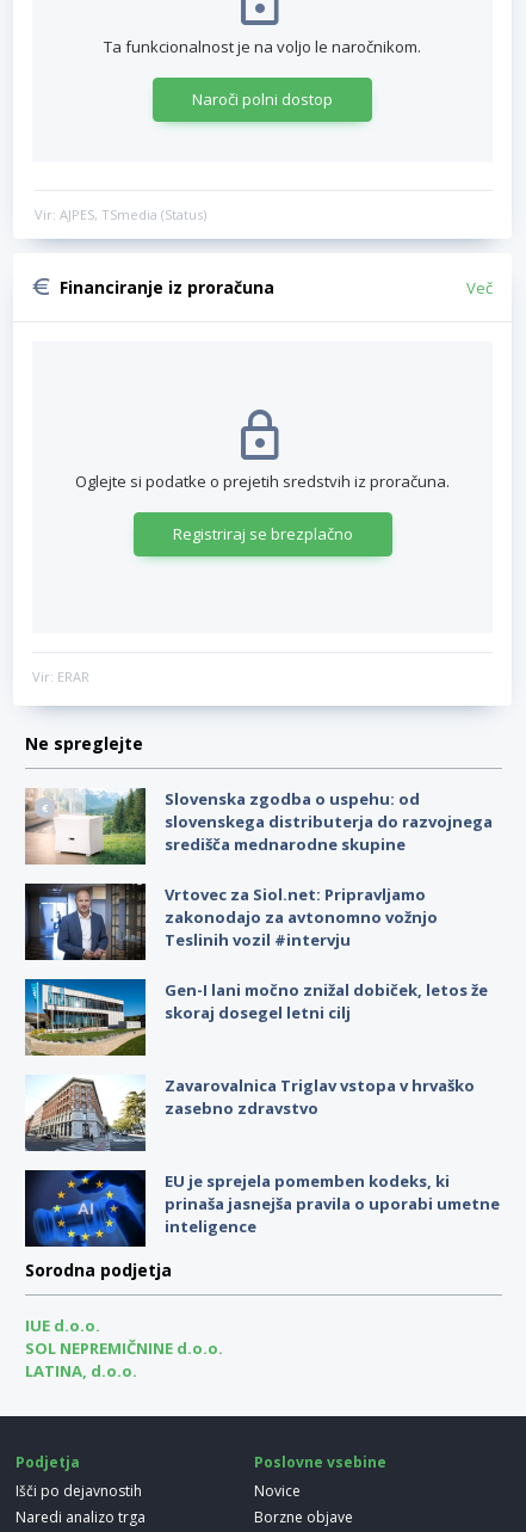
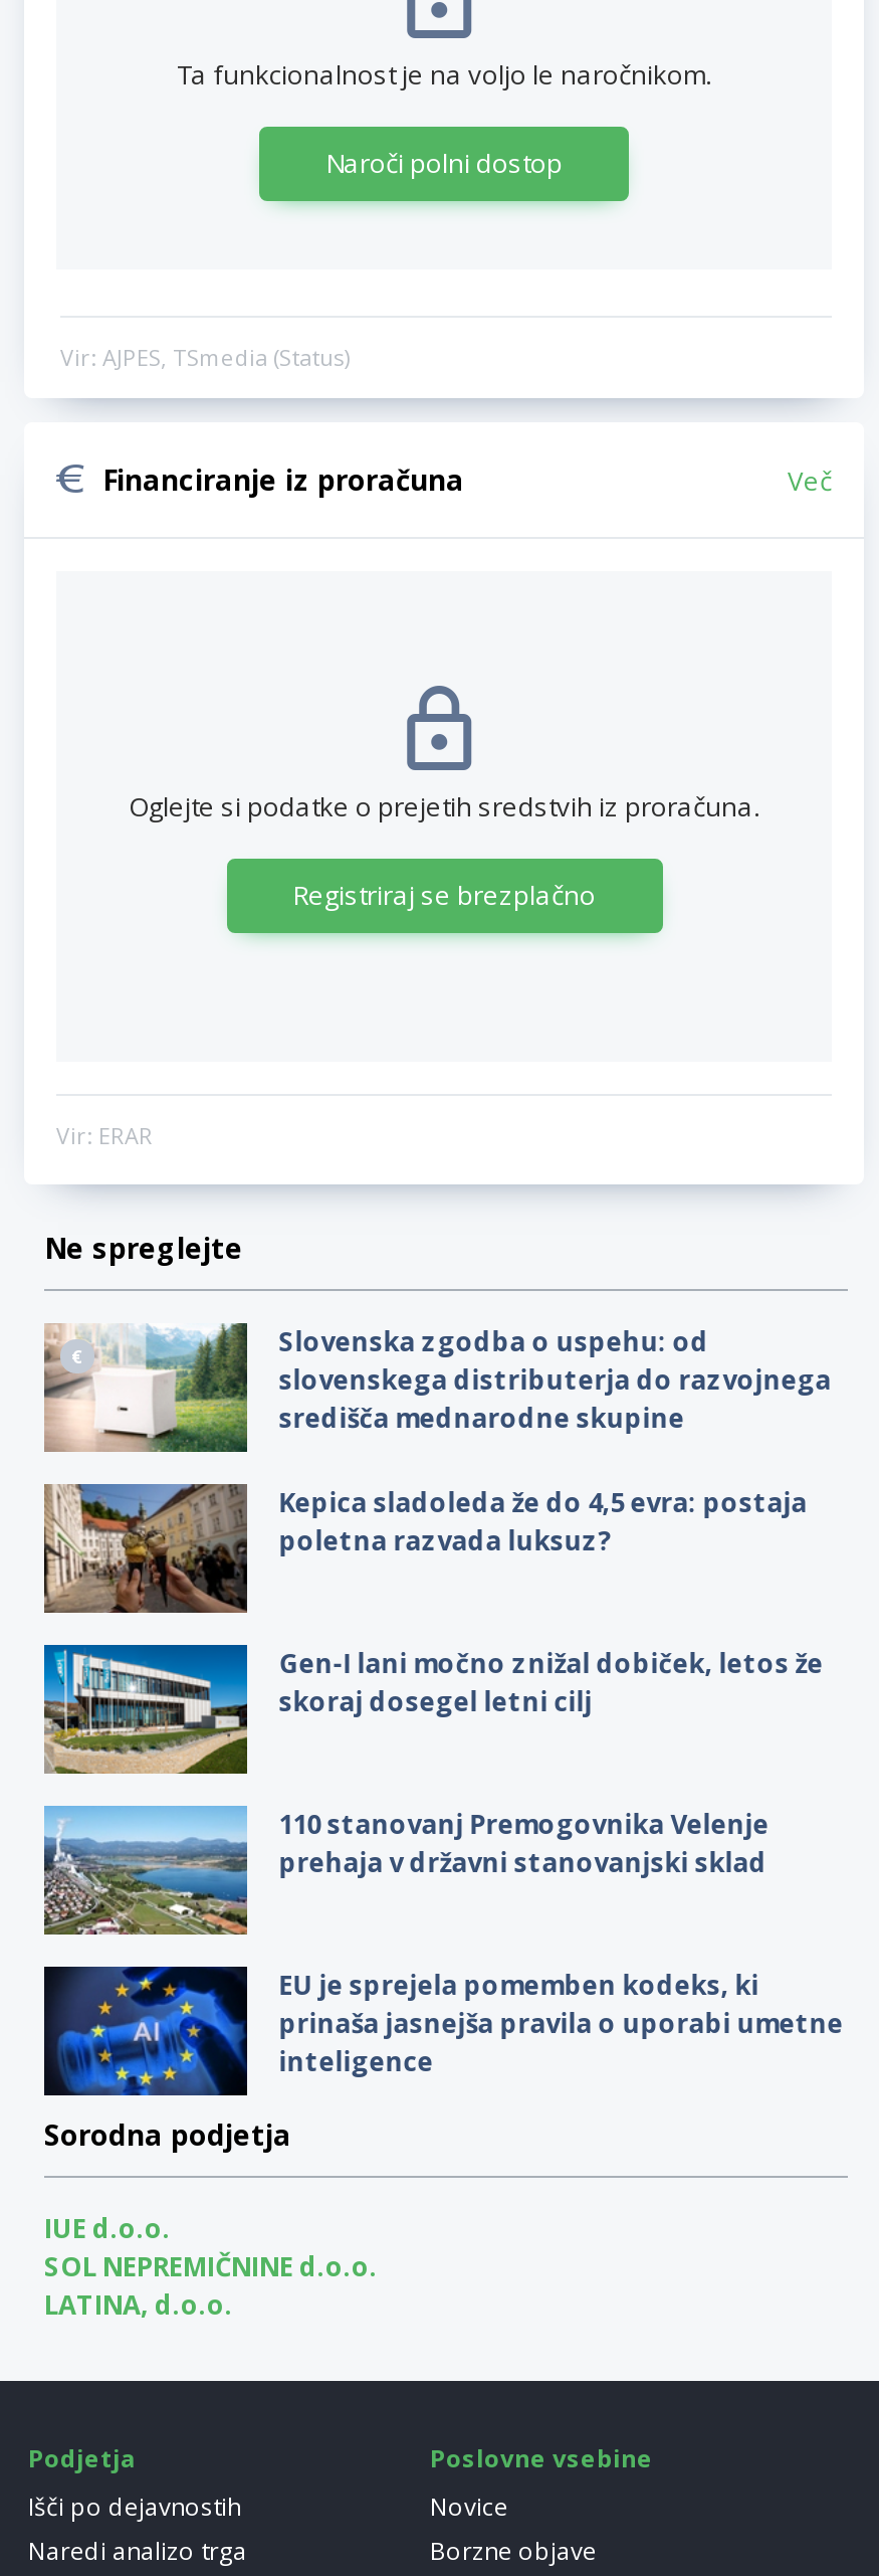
[24,882,437,961] [image] | Vrtovec za Siol.net: Pripravljamo | zakonodajo za avtonomno vožnjo | Teslinih vozil #intervju -> [42,1482,807,1615] [image] | Kepica sladoleda že do 4,5 evra: postaja | poletna razvada luksuz?
[25,1074,474,1152] [image] | Zavarovalnica Triglav vstopa v hrvaško | zasebno zdravstvo -> [42,1804,769,1937] [image] | 110 stanovanj Premogovnika Velenje | prehaja v državni stanovanjski sklad

